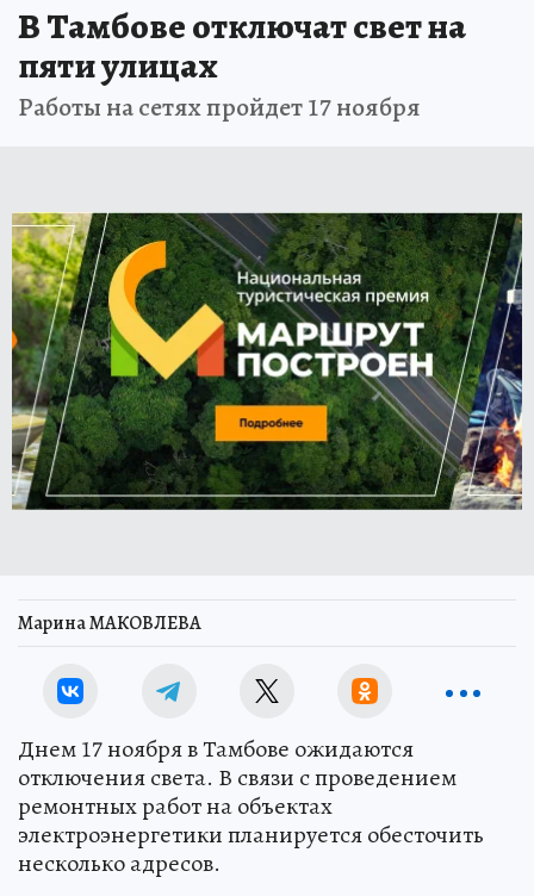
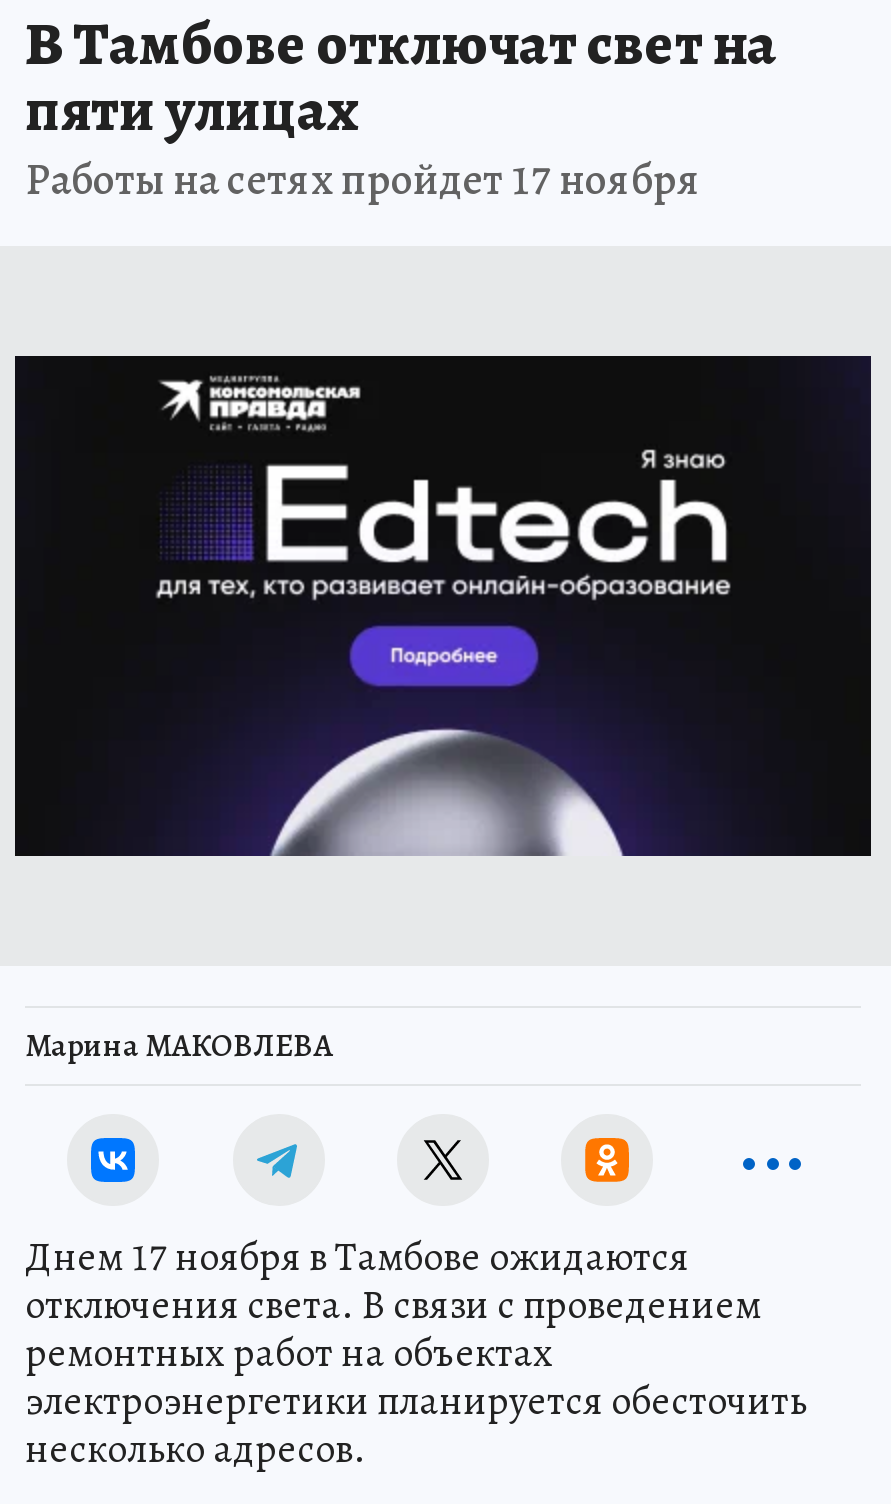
[11,212,523,511] [image] -> [13,354,873,856] [image]

